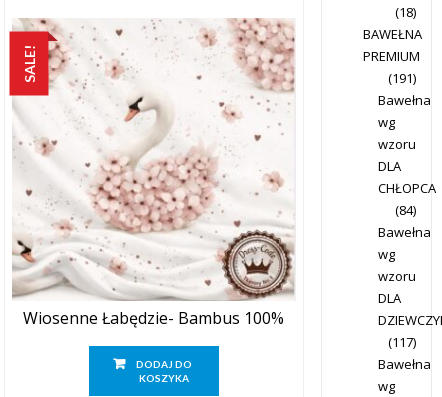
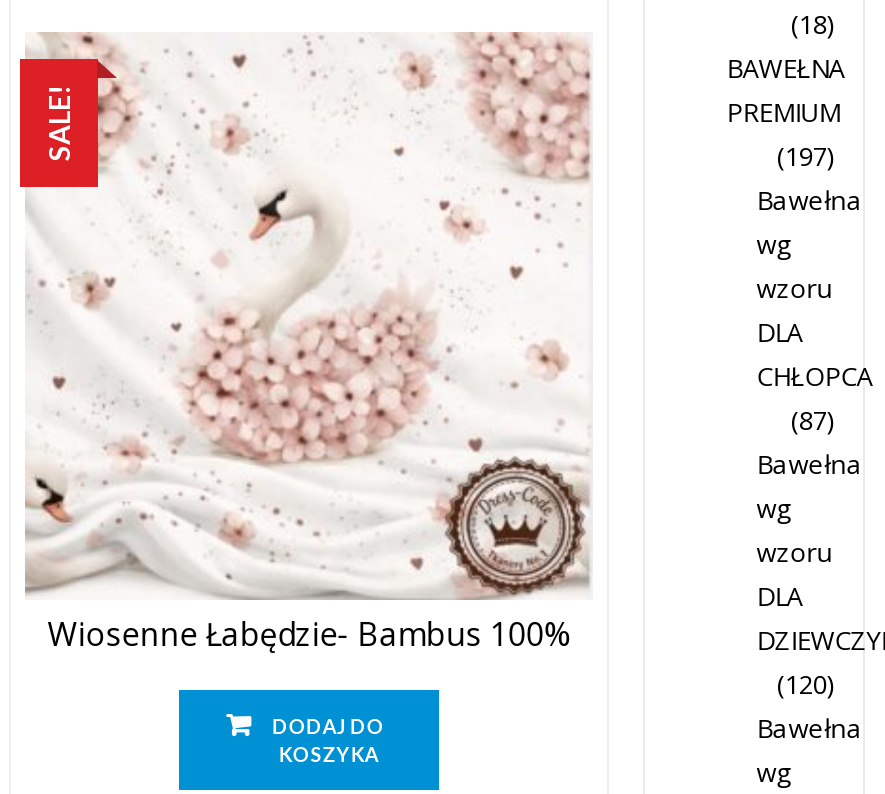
[388,69,416,87] (191) -> [777,138,833,174] (197)
[395,201,416,219] (84) -> [791,402,833,438] (87)
[388,333,416,351] (117) -> [777,666,833,702] (120)

